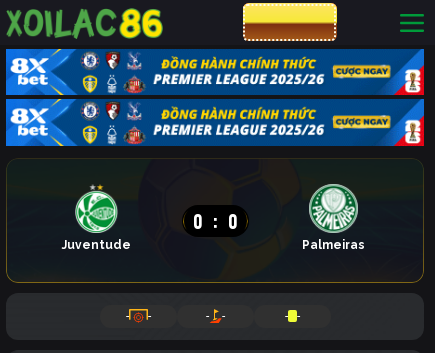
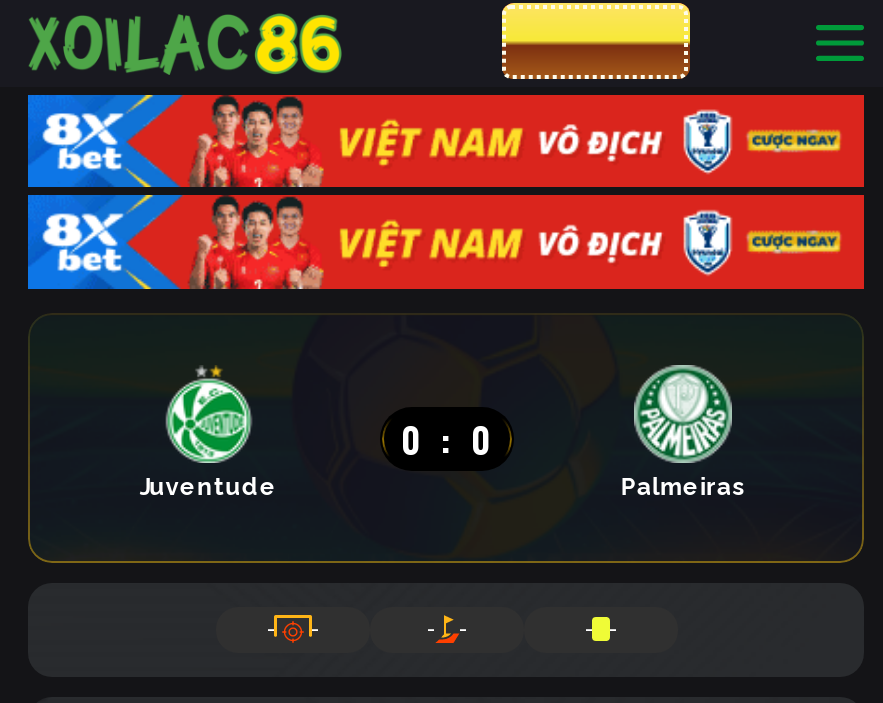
[10,48,425,147] [image] -> [38,93,866,291] [image]

